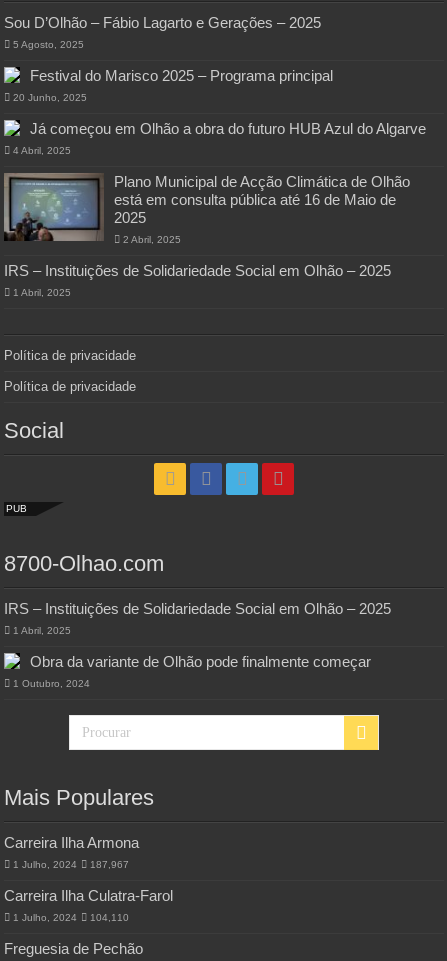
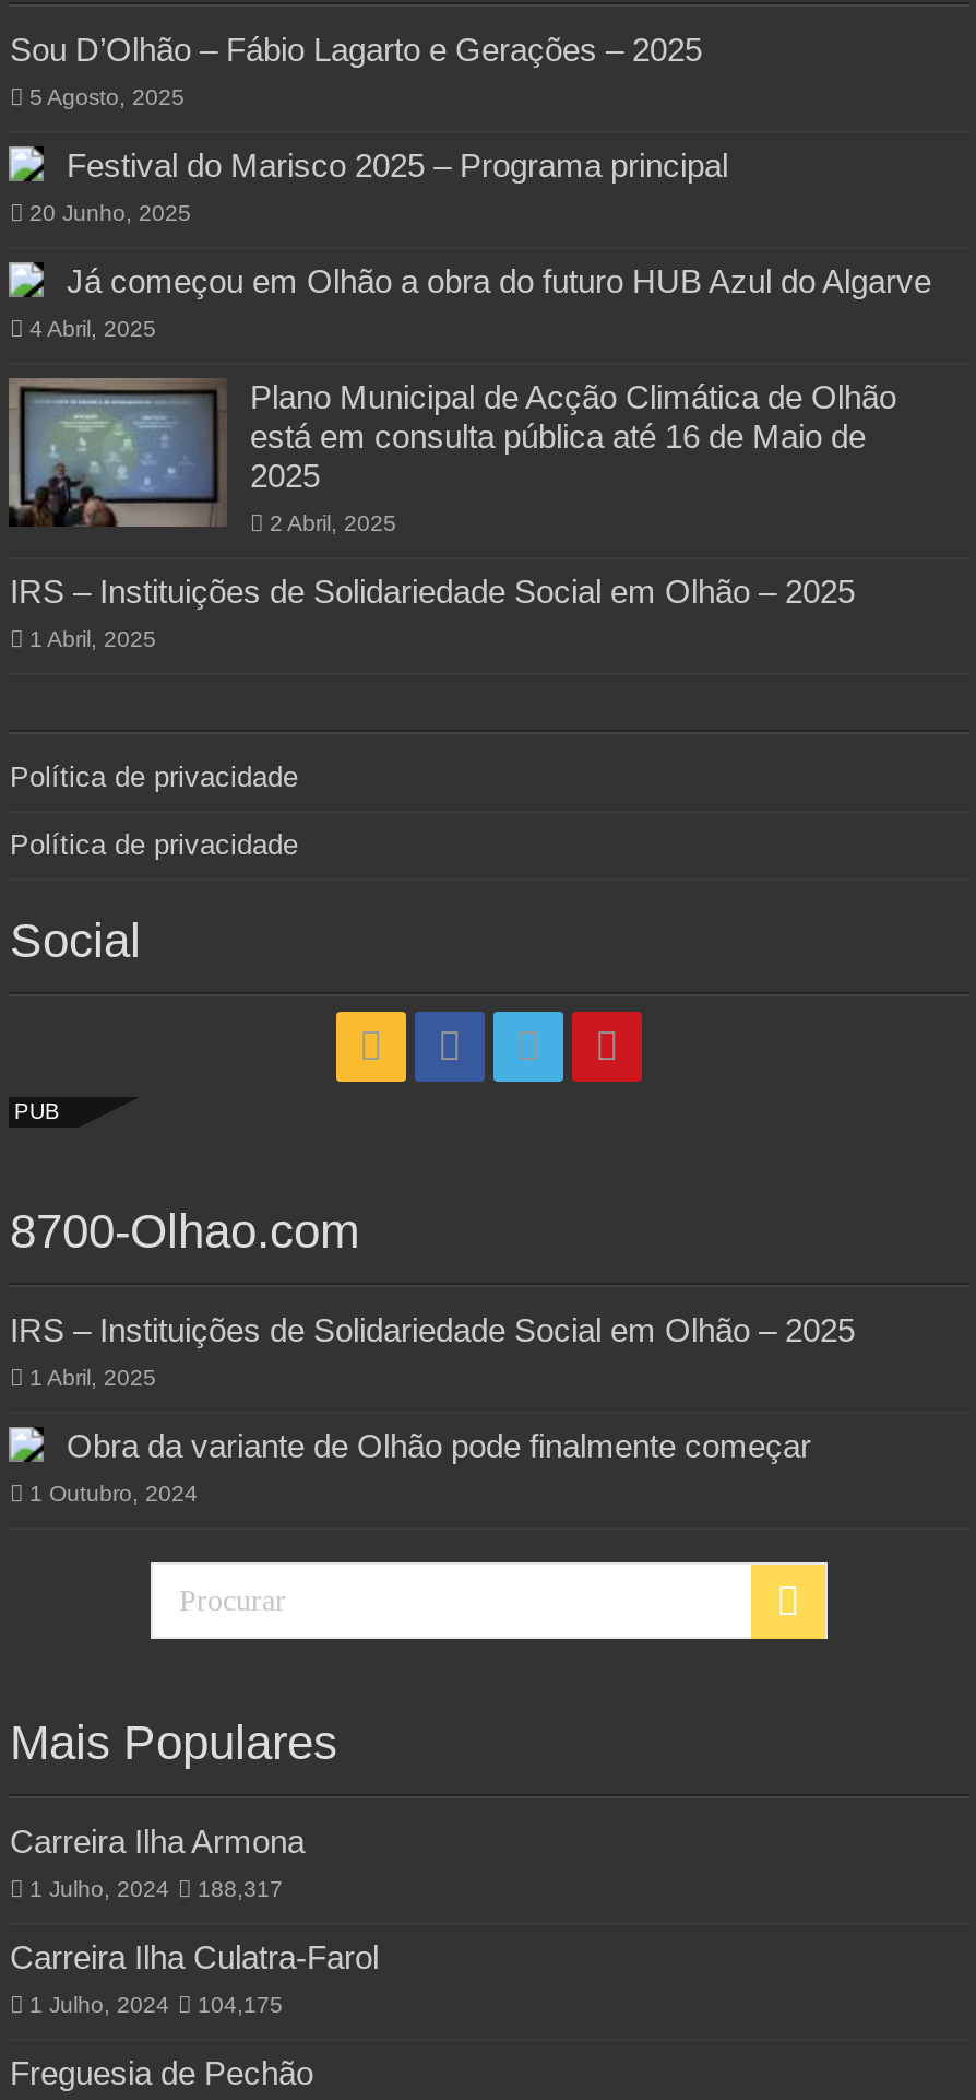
[13,859,129,870] 1 Julho, 2024 187,967 -> [29,1878,283,1902] 1 Julho, 2024 188,317
[13,912,129,923] 1 Julho, 2024 104,110 -> [29,1993,283,2017] 1 Julho, 2024 104,175

